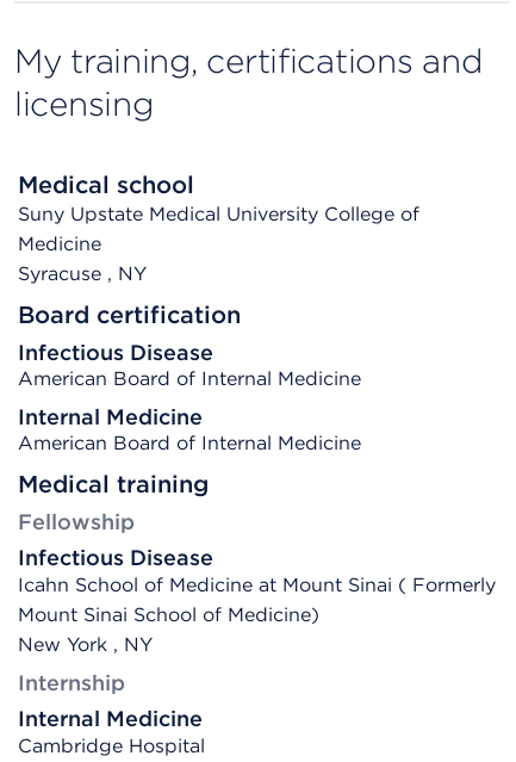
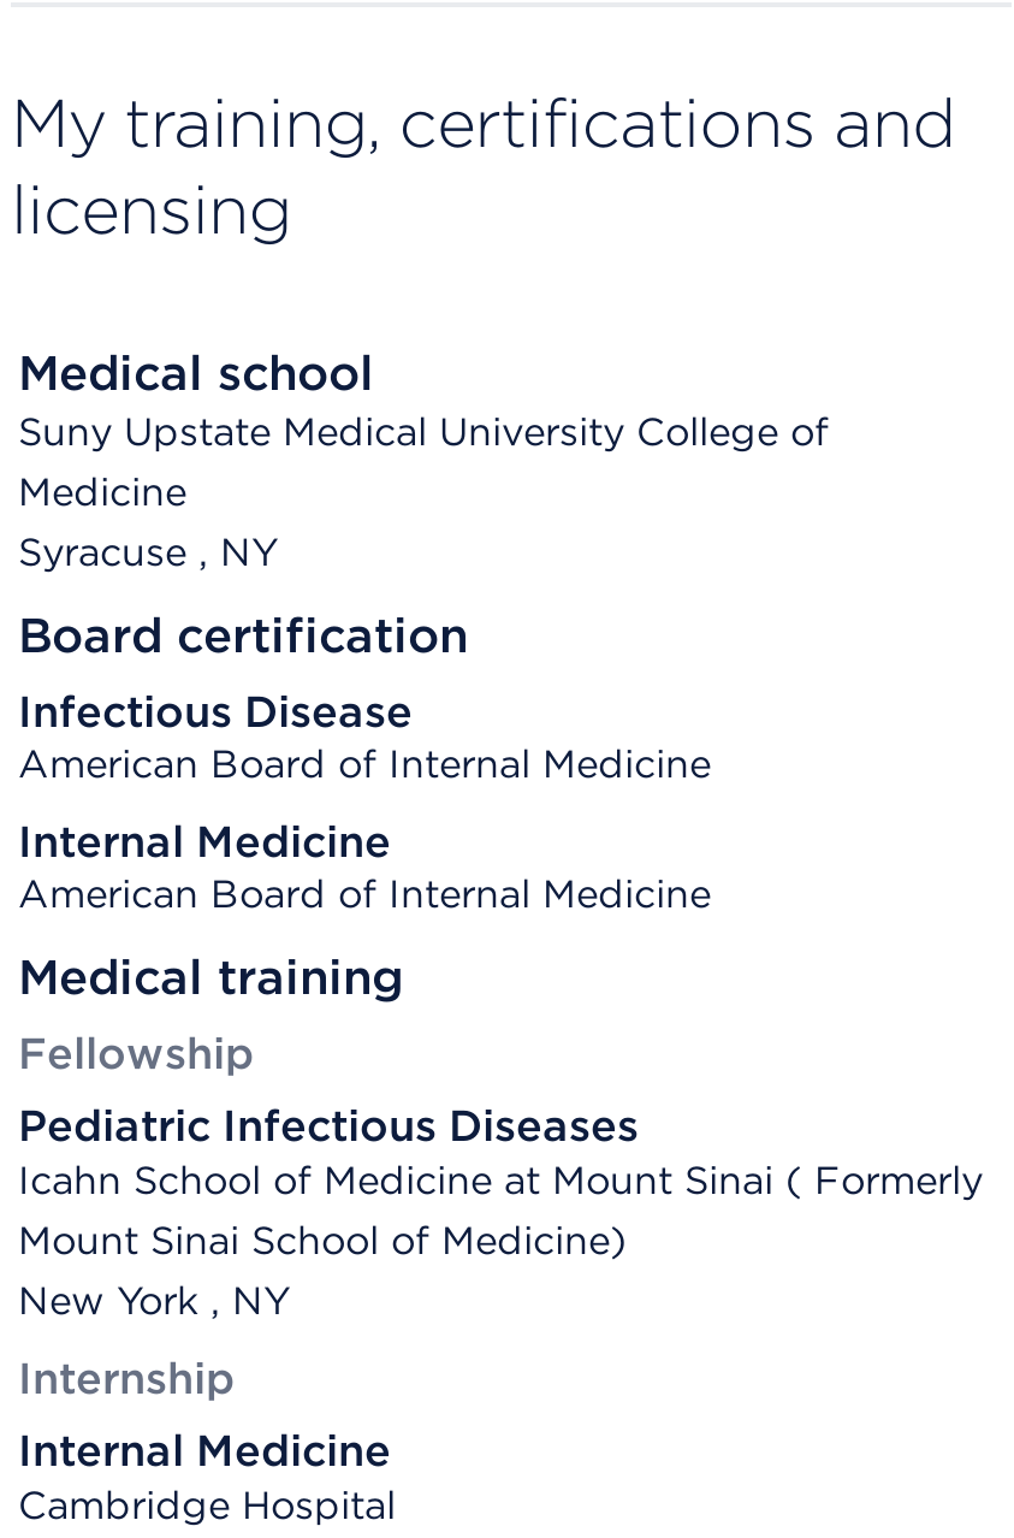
[18,545,213,570] Infectious Disease -> [18,1100,639,1150] Pediatric Infectious Diseases

